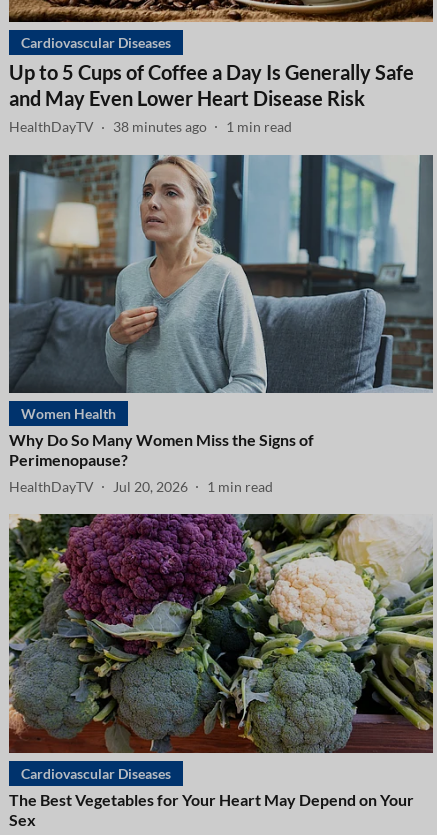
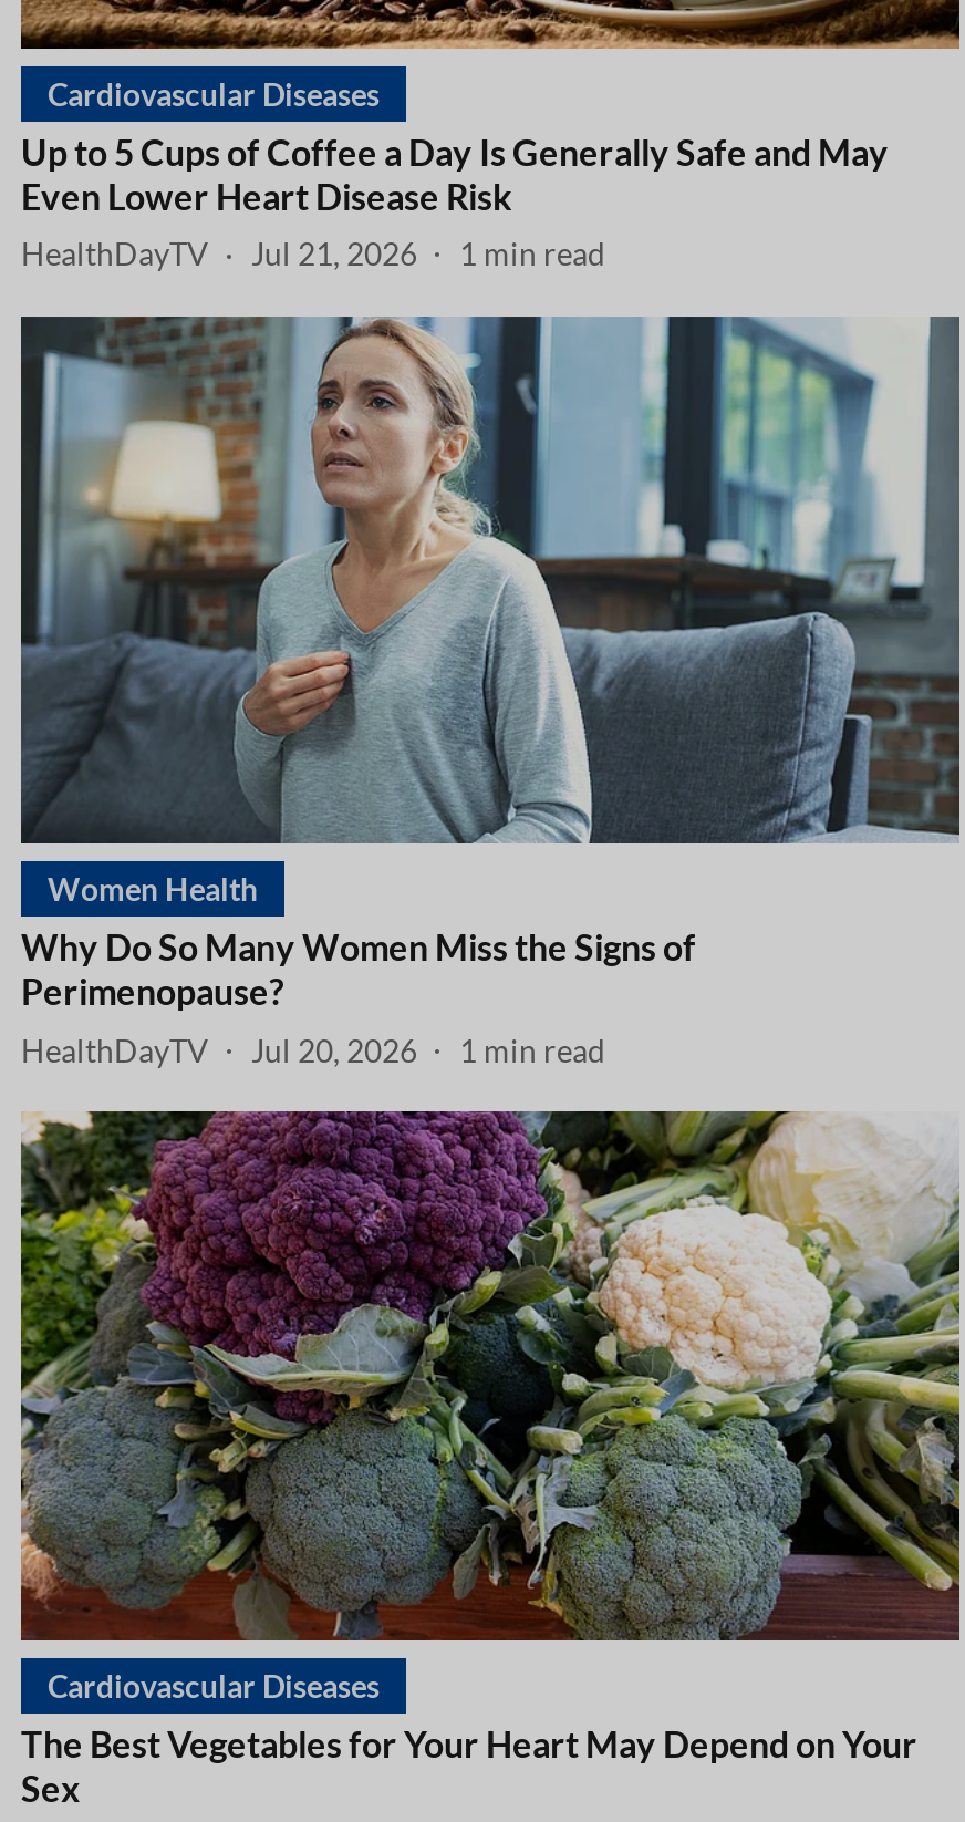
[9,118,292,135] HealthDayTV 38 minutes ago 1 min read -> [21,235,605,272] HealthDayTV Jul 21, 2026 1 min read

